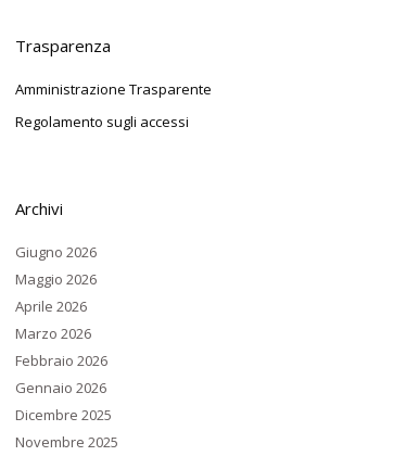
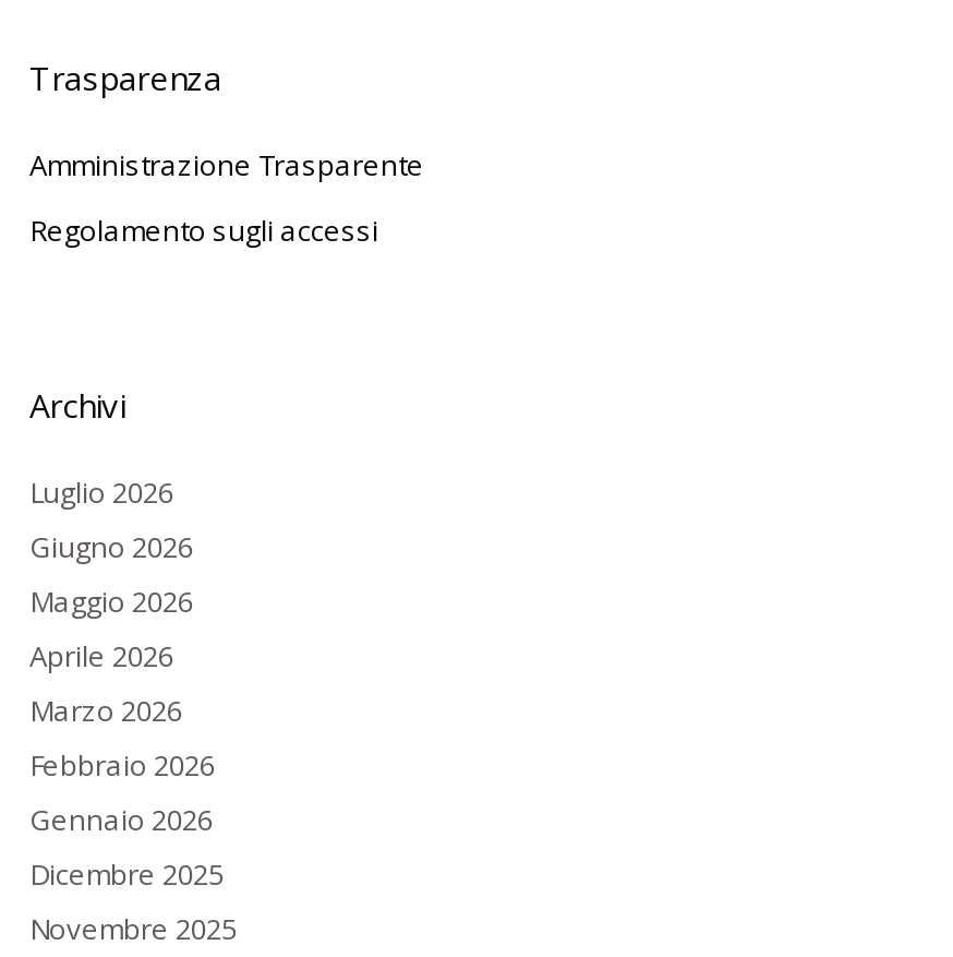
none -> [29,472,173,512] Luglio 2026

